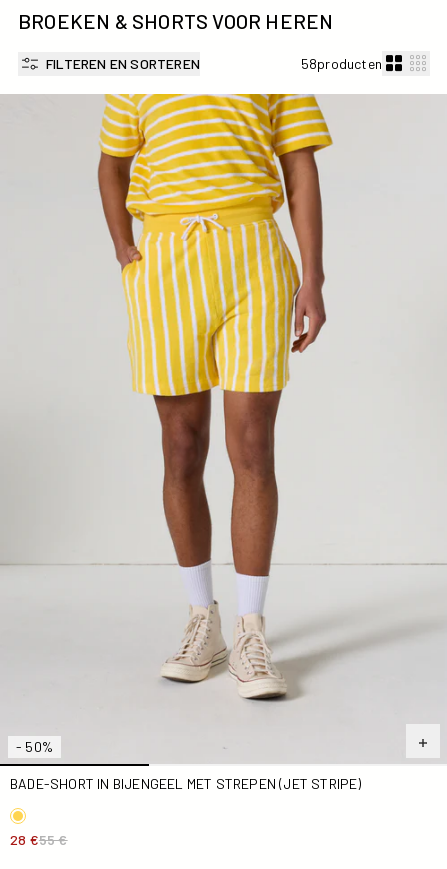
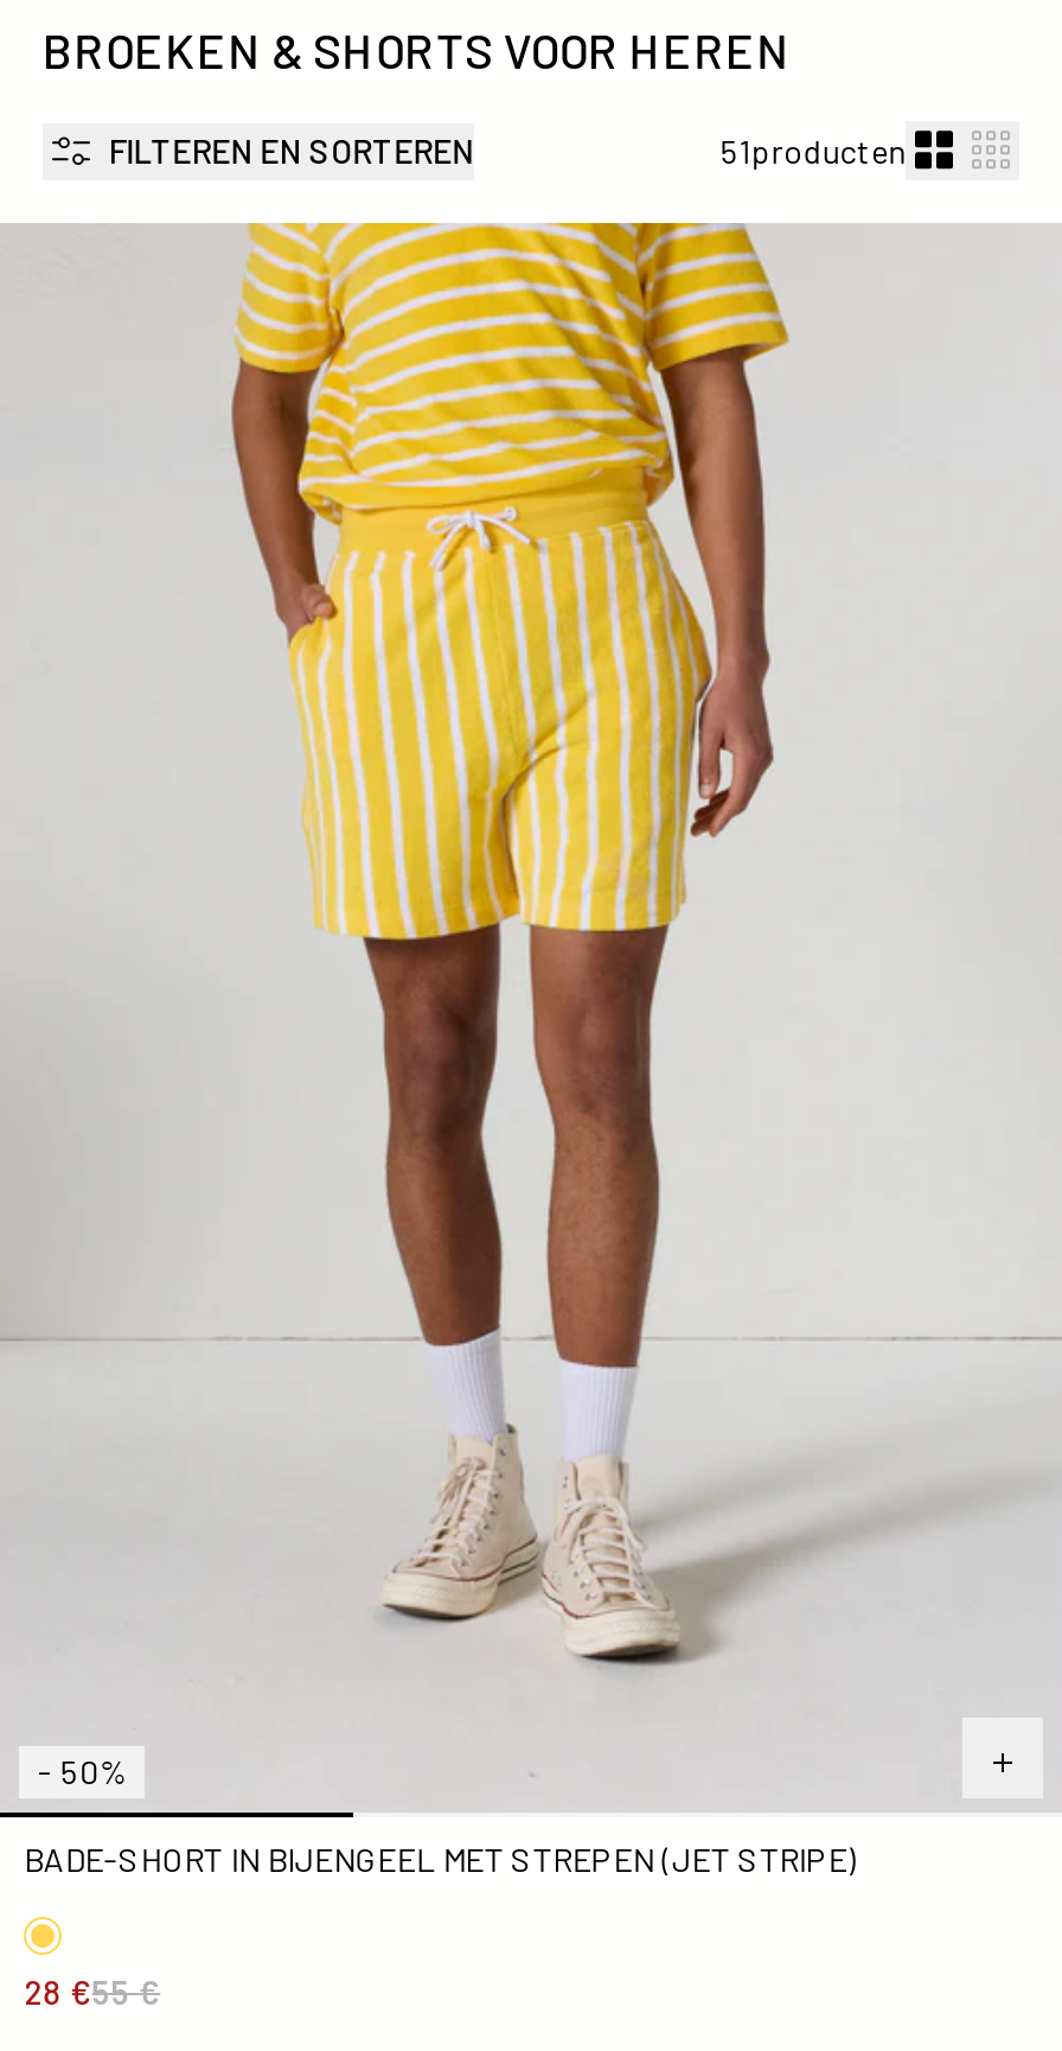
[301,54,382,71] 58producten -> [720,129,905,170] 51producten

